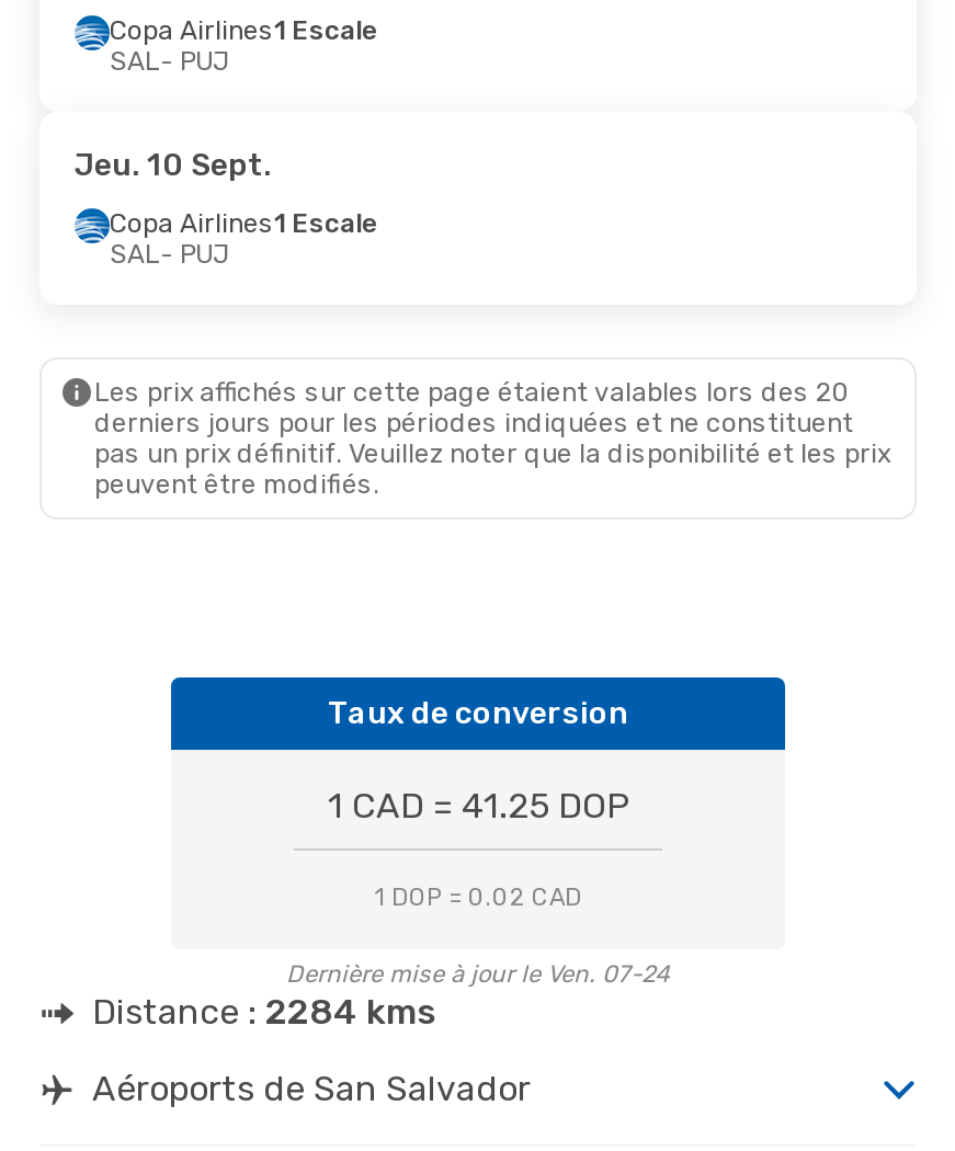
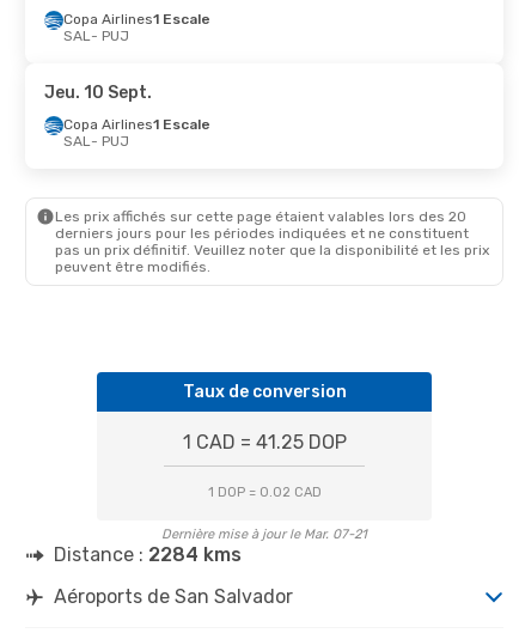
[286,960,670,988] Dernière mise à jour le Ven. 07-24 -> [161,526,367,542] Dernière mise à jour le Mar. 07-21

